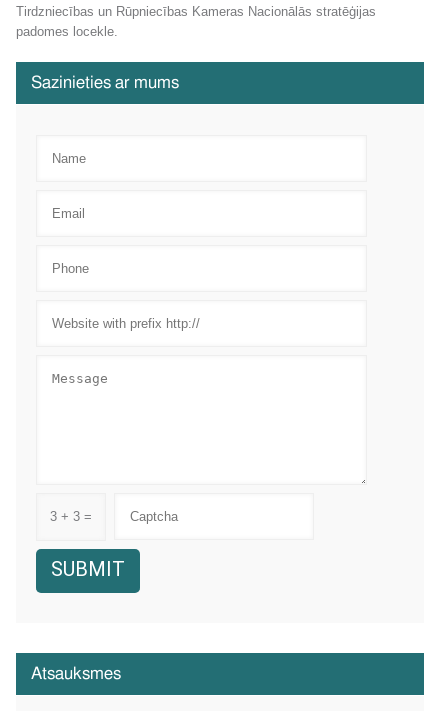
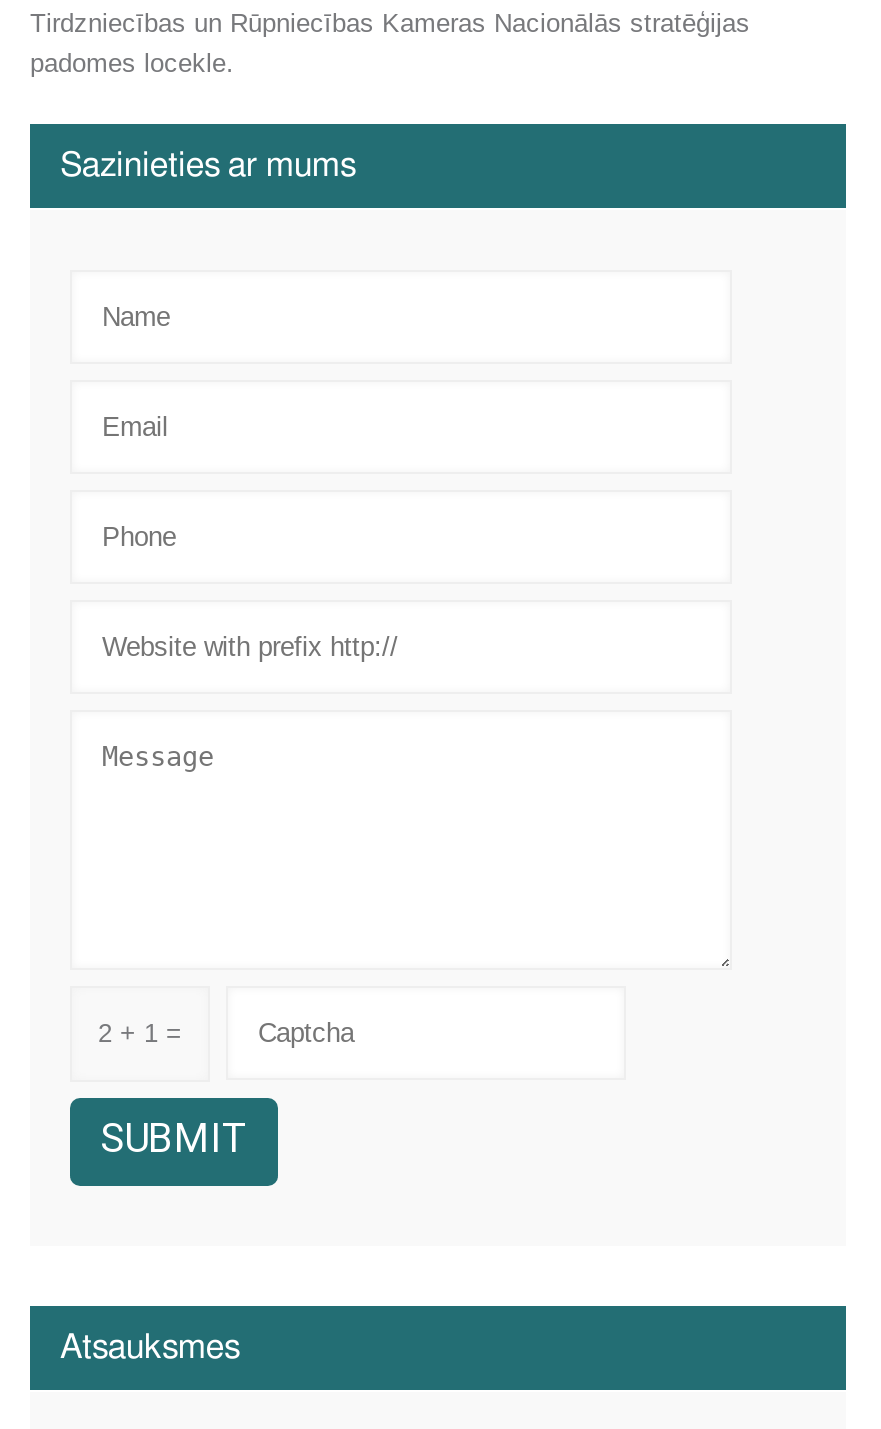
[50,508,92,523] 3 + 3 = -> [98,1017,182,1047] 2 + 1 =

